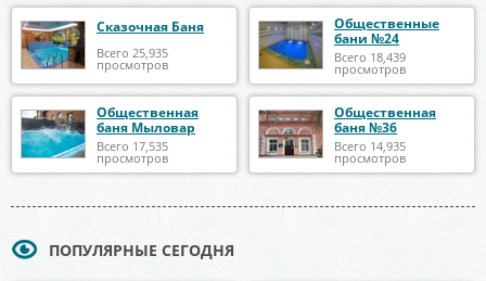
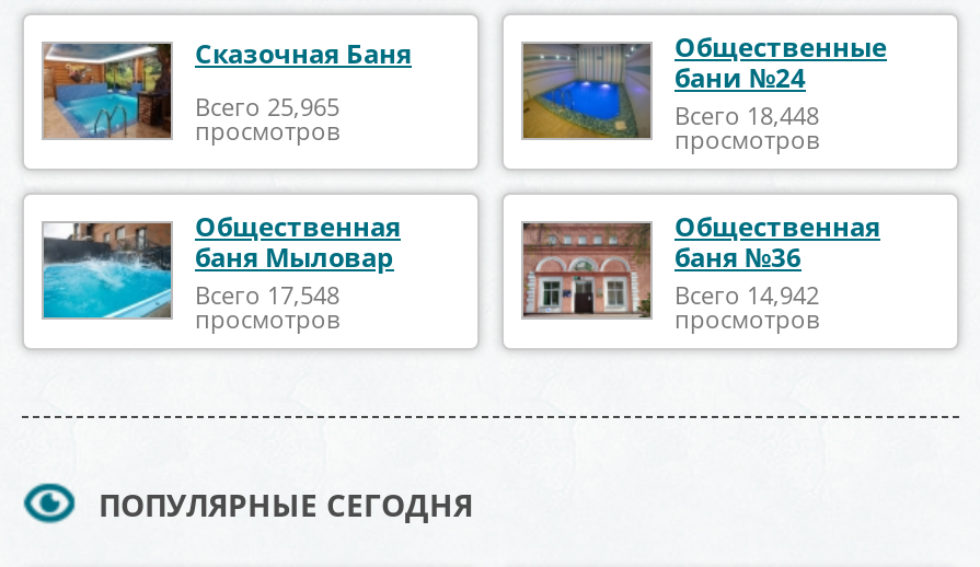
[97,45,168,61] Всего 25,935 -> [195,90,339,123] Всего 25,965
[334,48,406,65] Всего 18,439 -> [675,98,819,131] Всего 18,448
[97,137,168,154] Всего 17,535 -> [195,277,339,310] Всего 17,548
[334,137,406,154] Всего 14,935 -> [675,277,819,310] Всего 14,942

